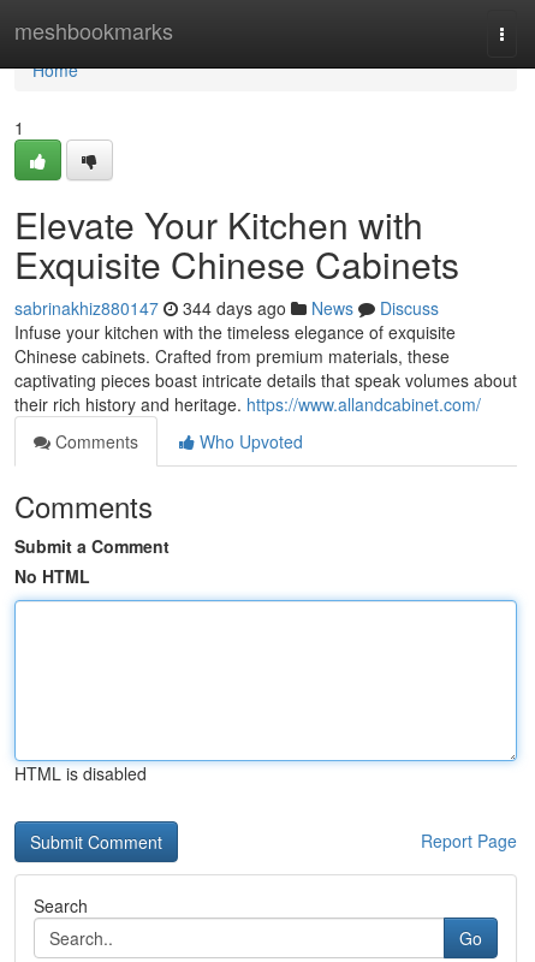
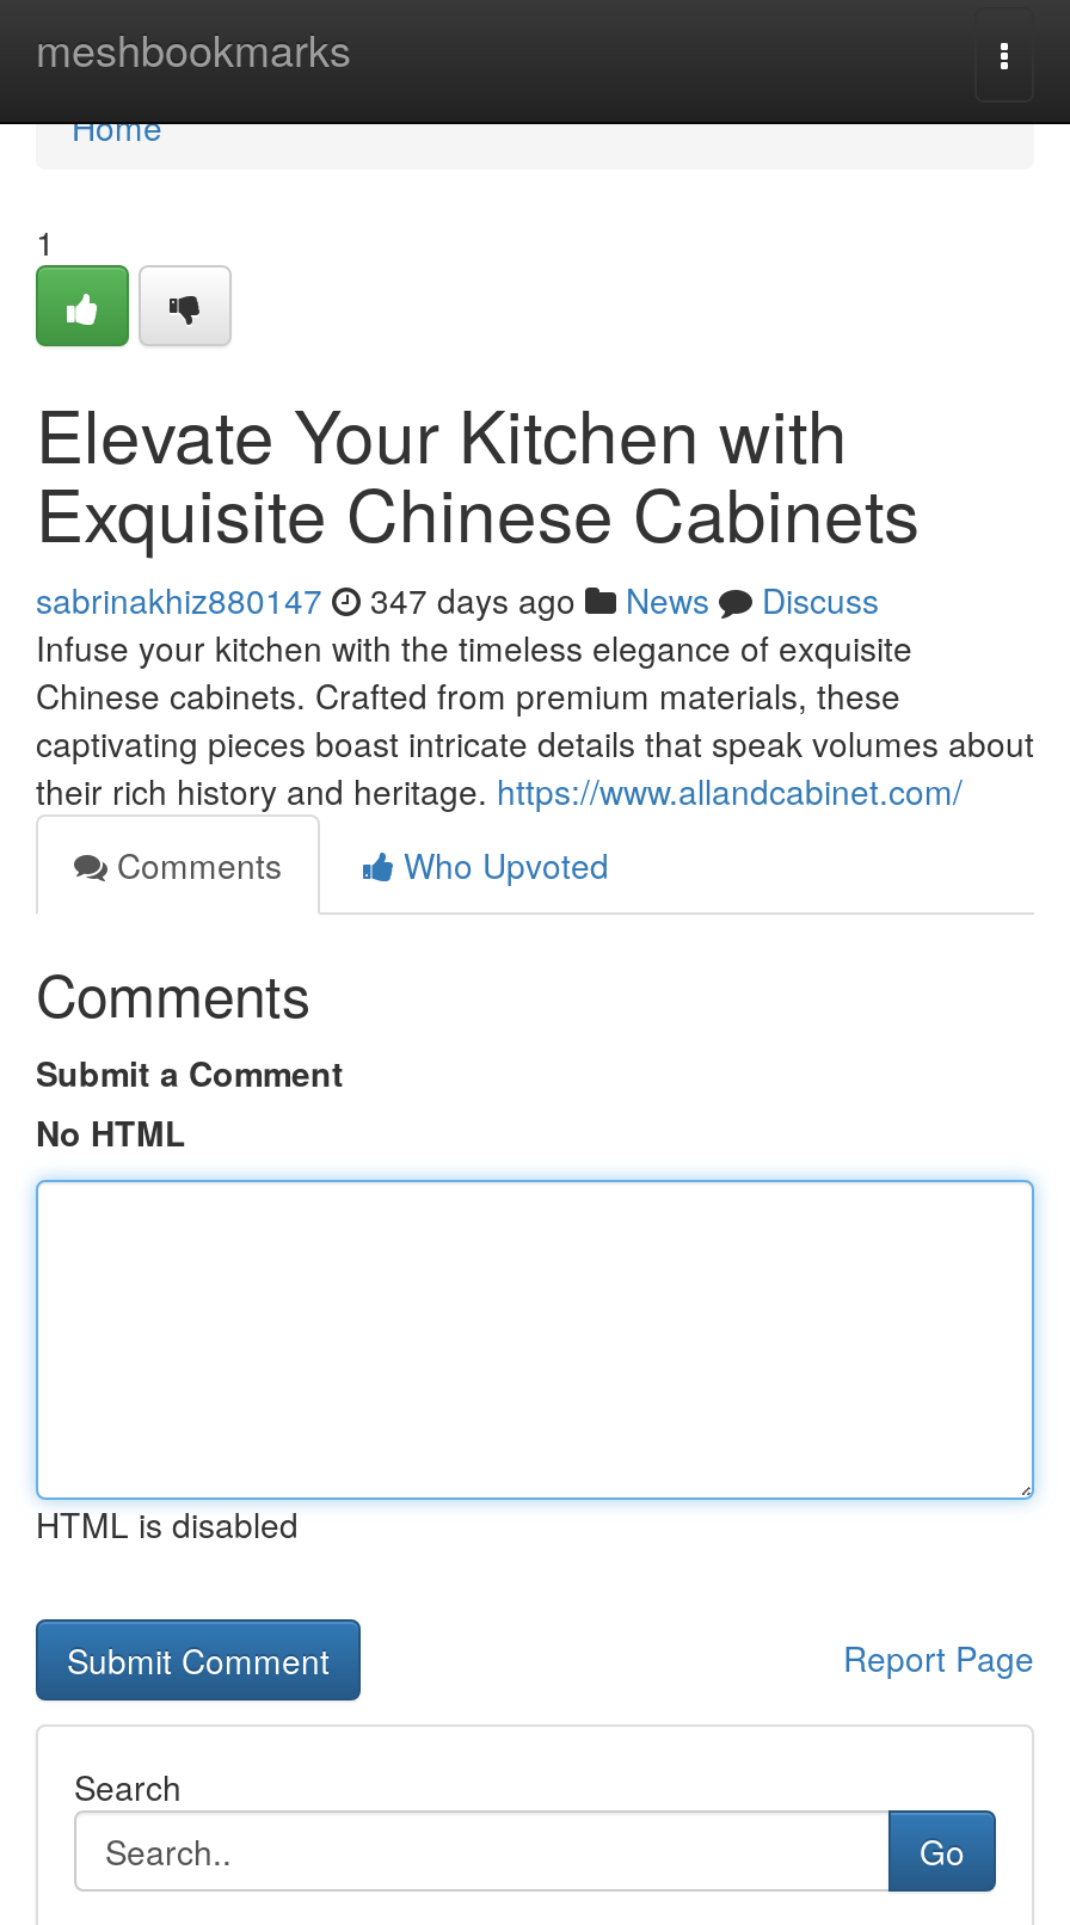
[14,296,439,320] sabrinakhiz880147 344 days ago News Discuss -> [36,576,879,623] sabrinakhiz880147 347 days ago News Discuss

